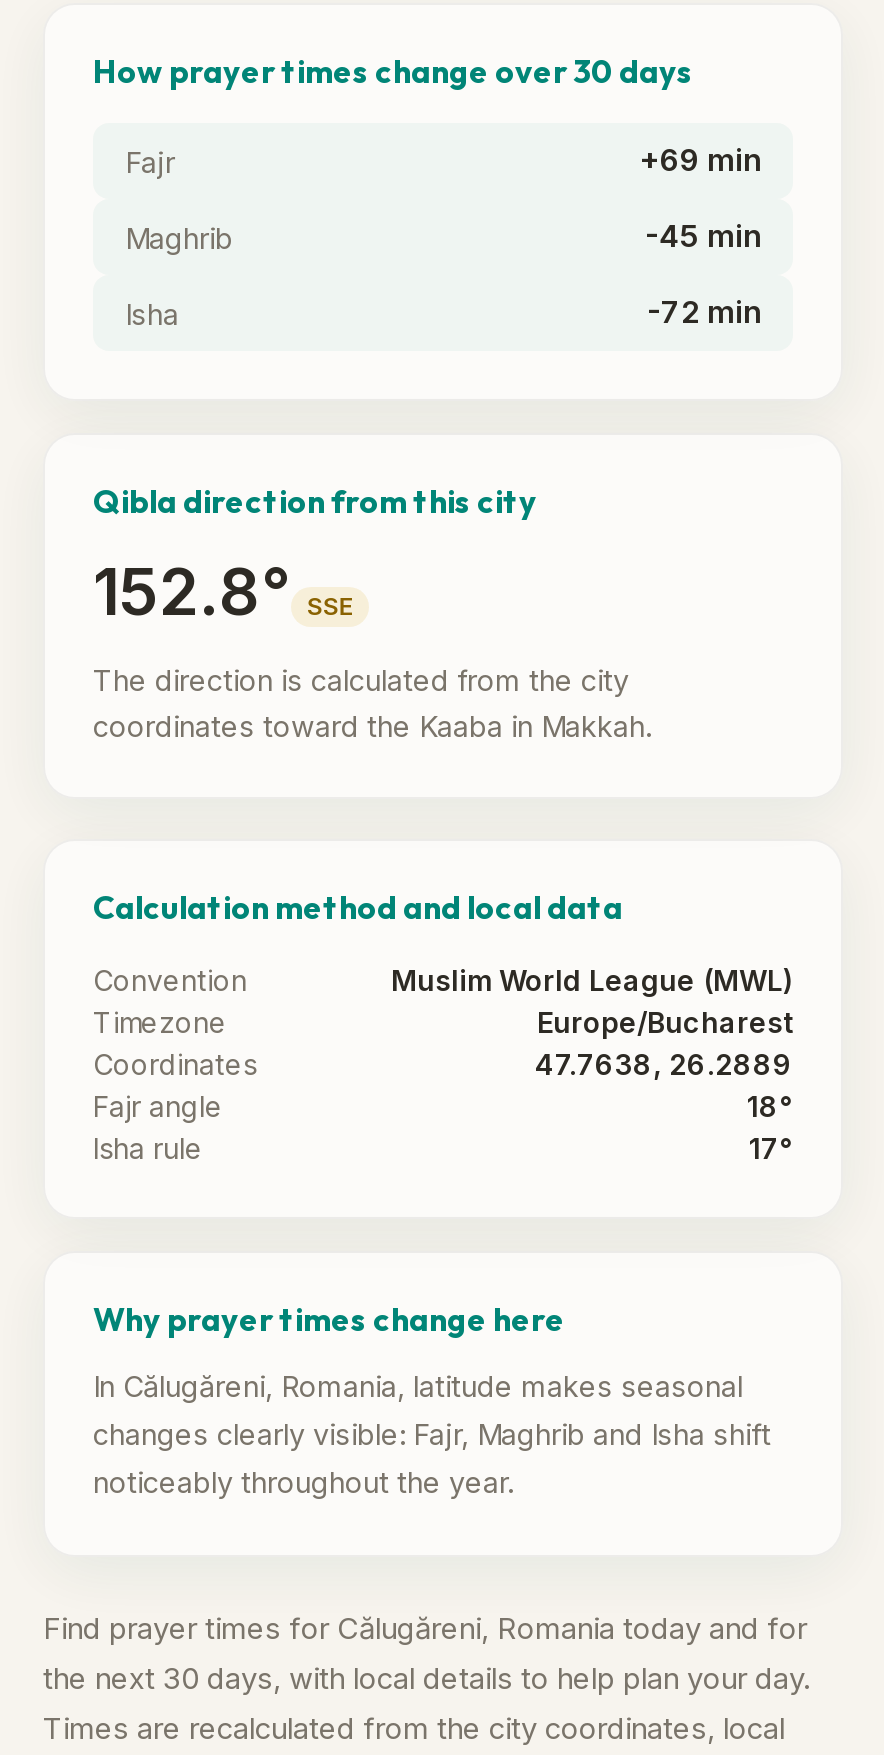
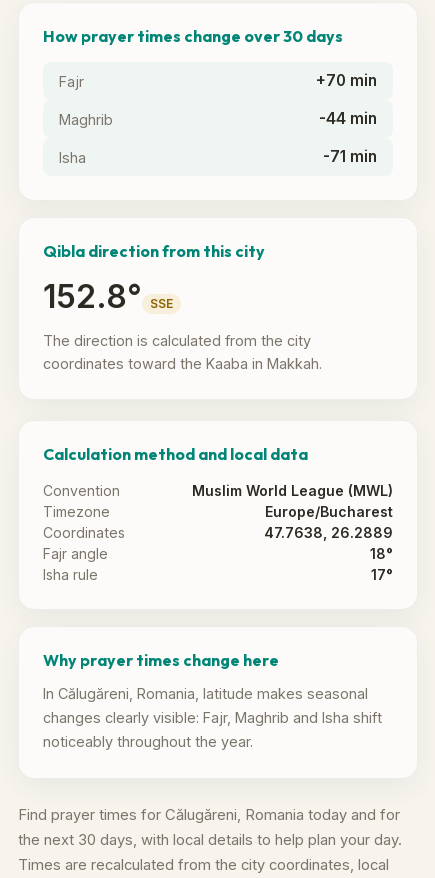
[639,141,761,179] +69 min -> [316,71,377,90] +70 min
[645,217,761,255] -45 min -> [319,109,377,128] -44 min
[647,293,761,331] -72 min -> [323,147,377,166] -71 min

